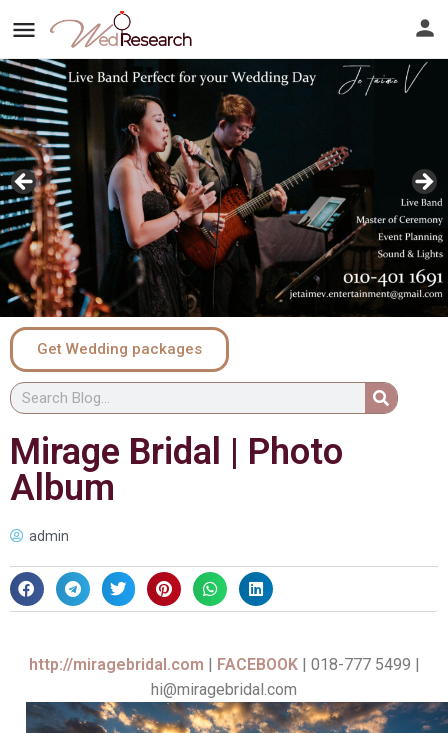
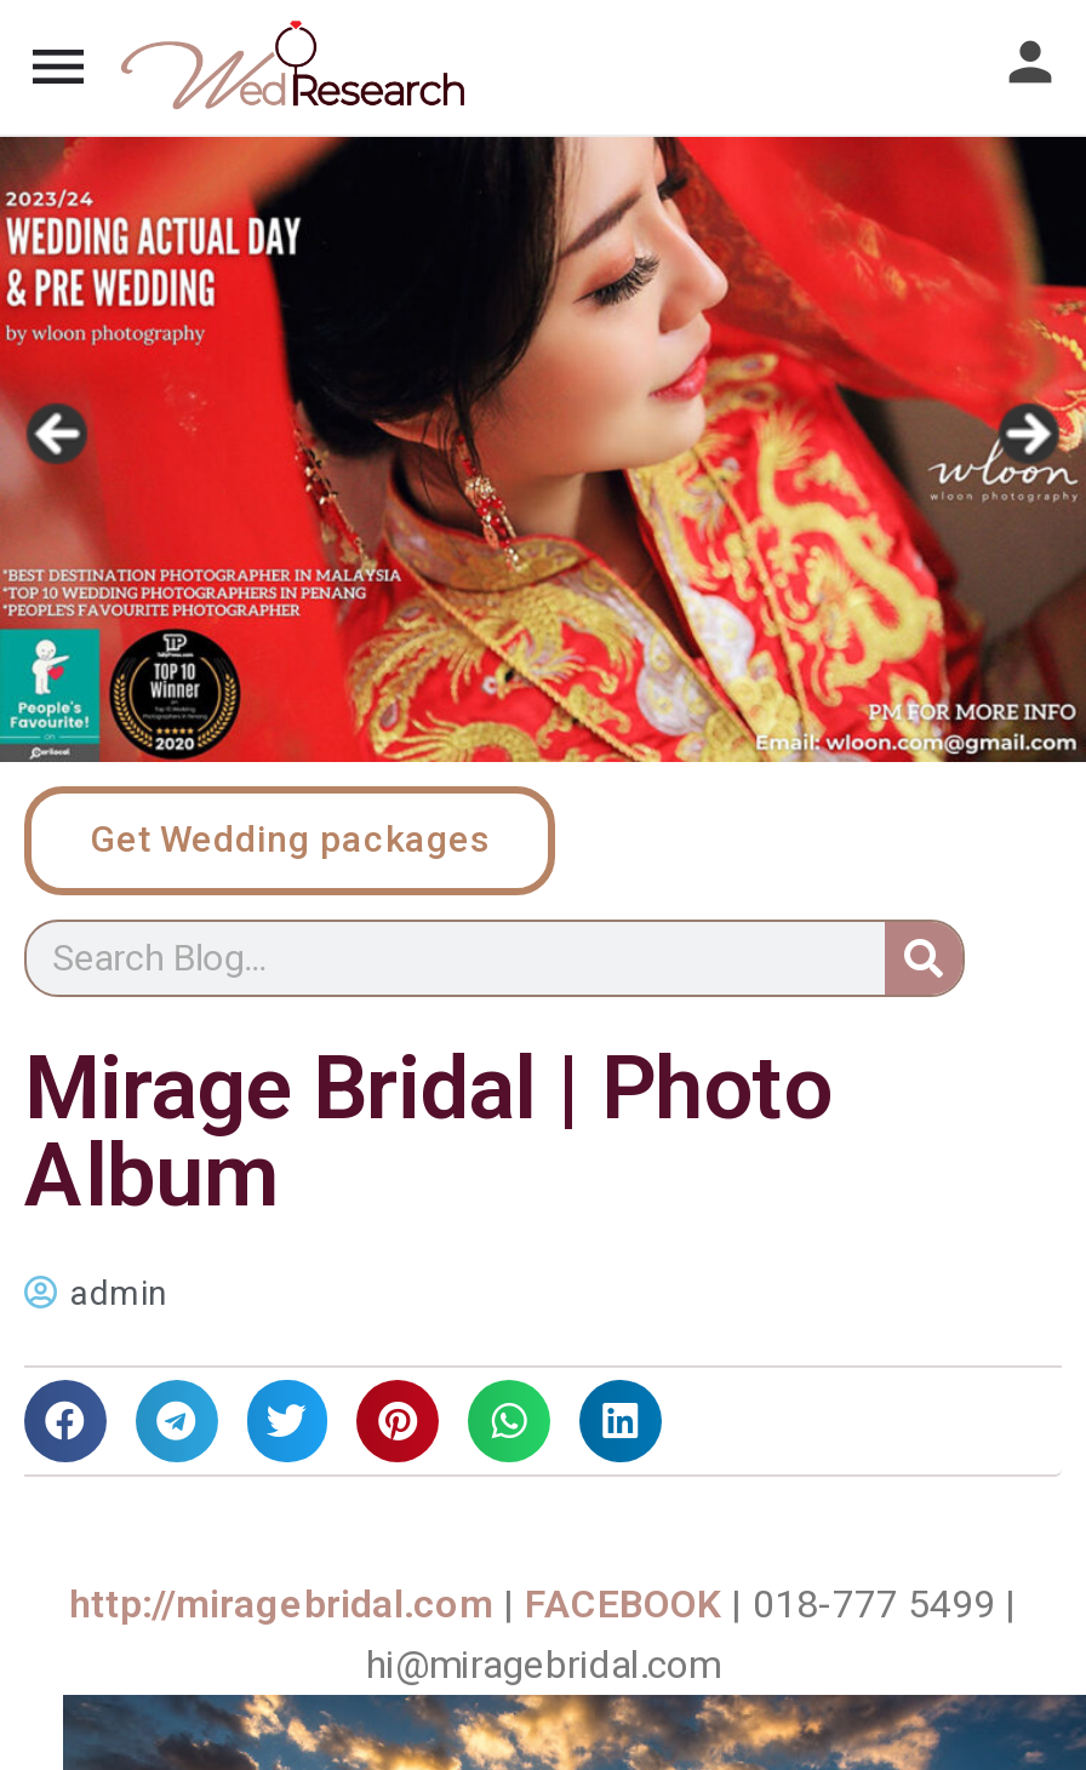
[3,58,445,318] [image] -> [7,134,1079,764] [image]

